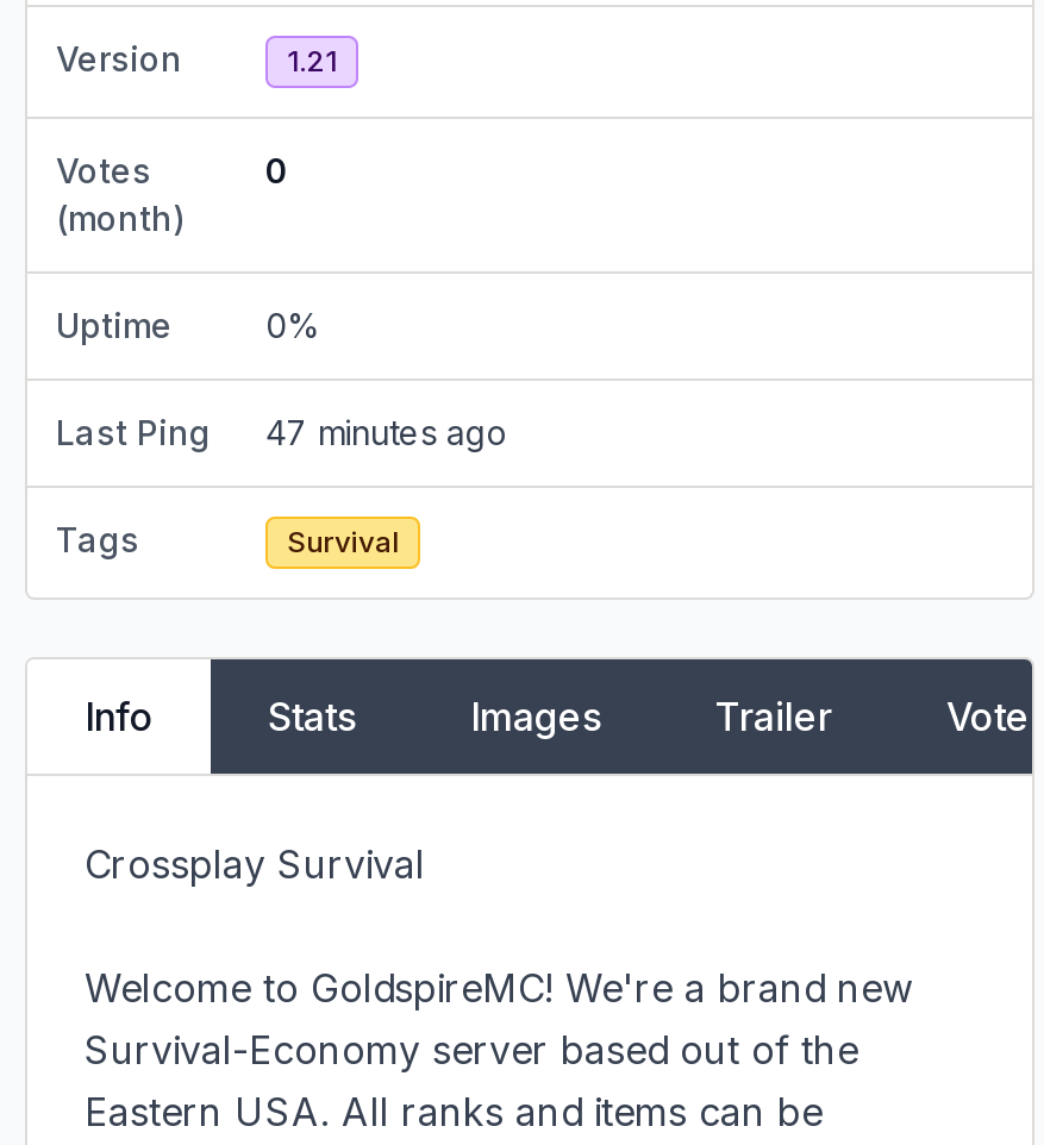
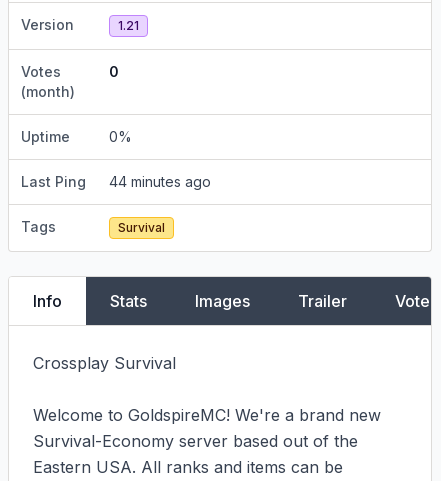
[56,412,508,452] Last Ping 47 minutes ago -> [21,173,211,190] Last Ping 44 minutes ago

